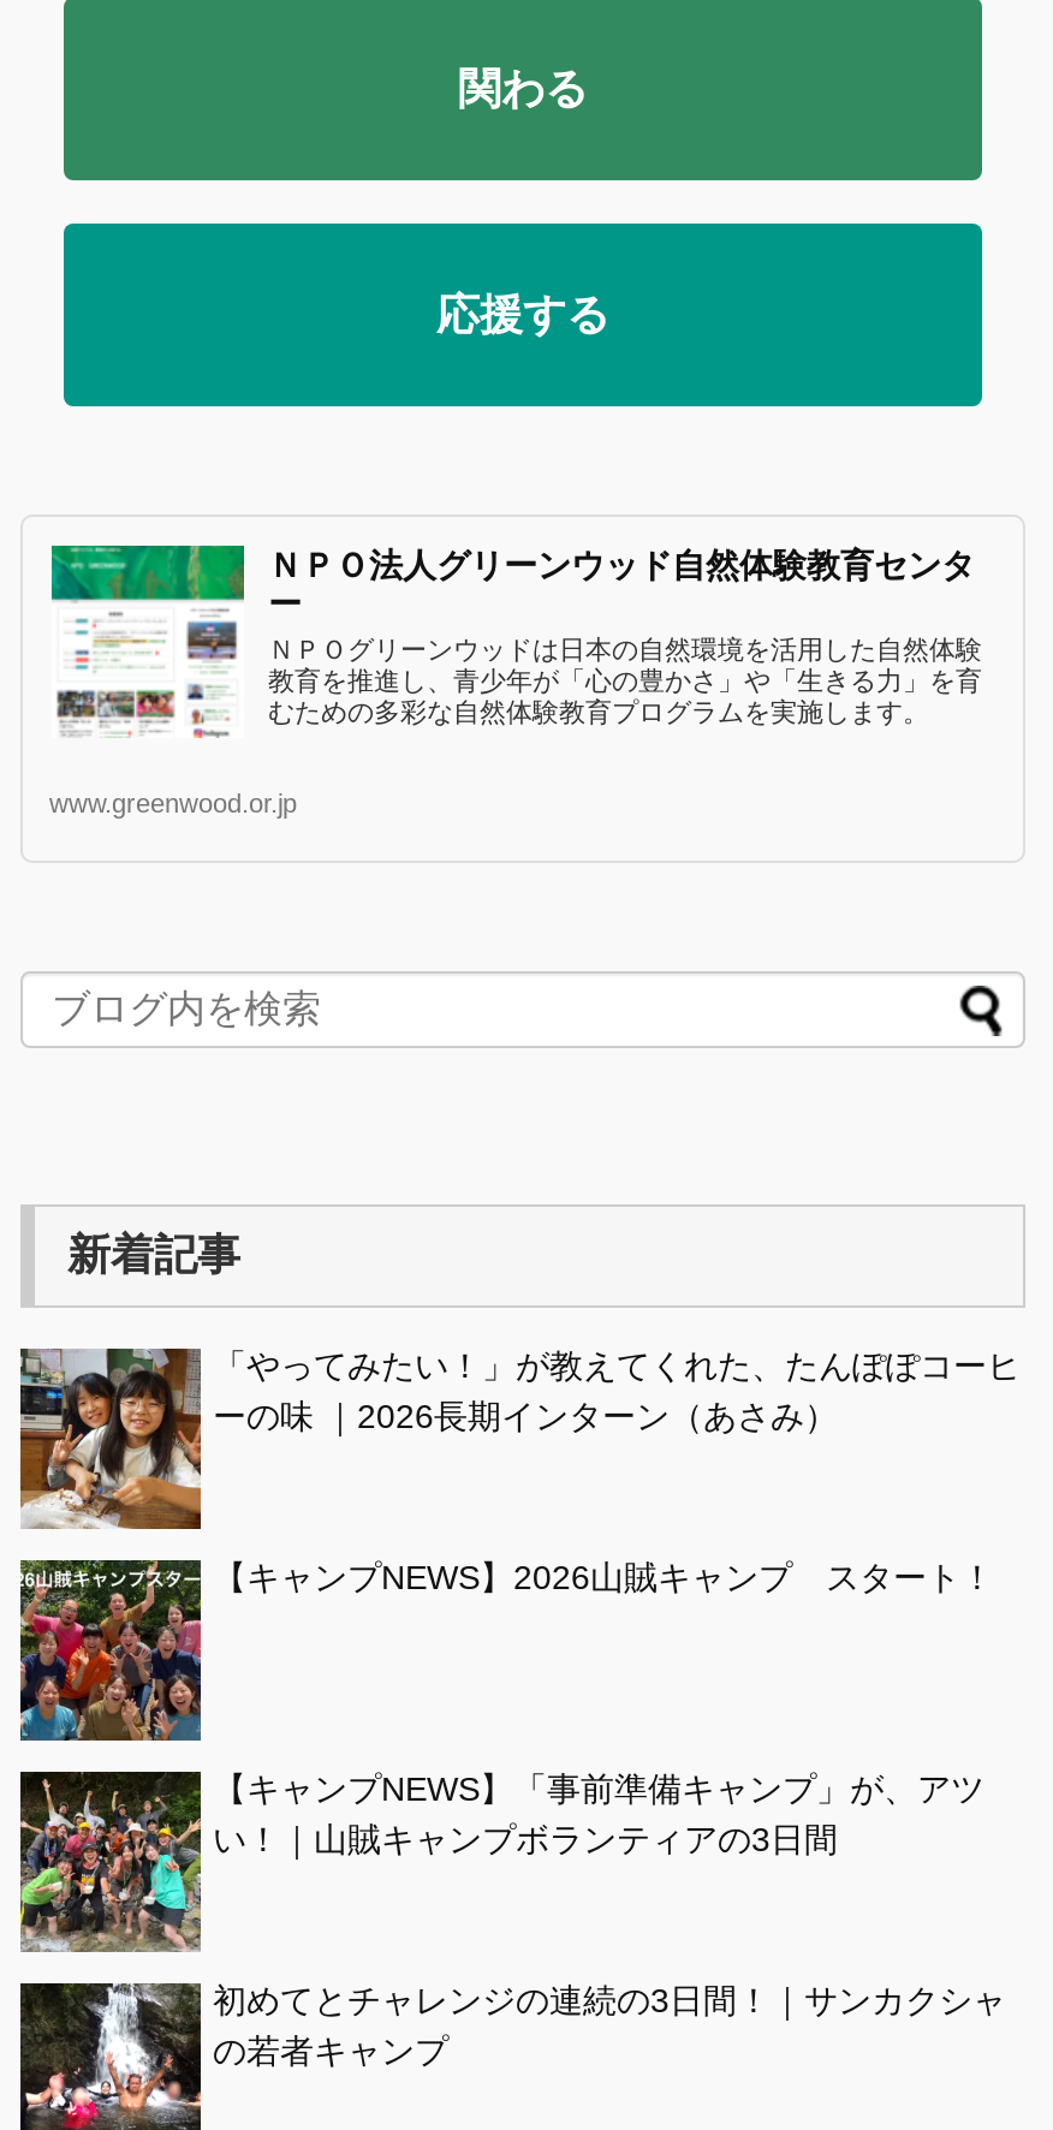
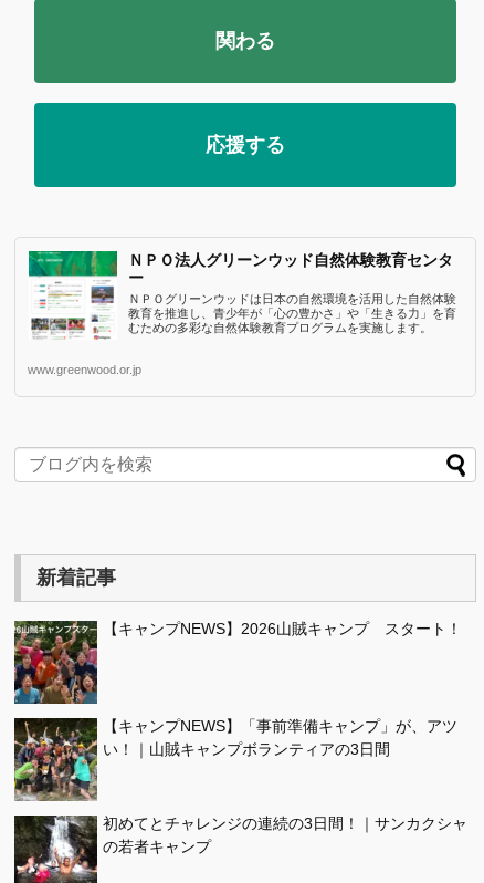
[18,1345,1021,1531] [image] | 「やってみたい！」が教えてくれた、たんぽぽコーヒ | ーの味 ｜2026長期インターン（あさみ） -> none

